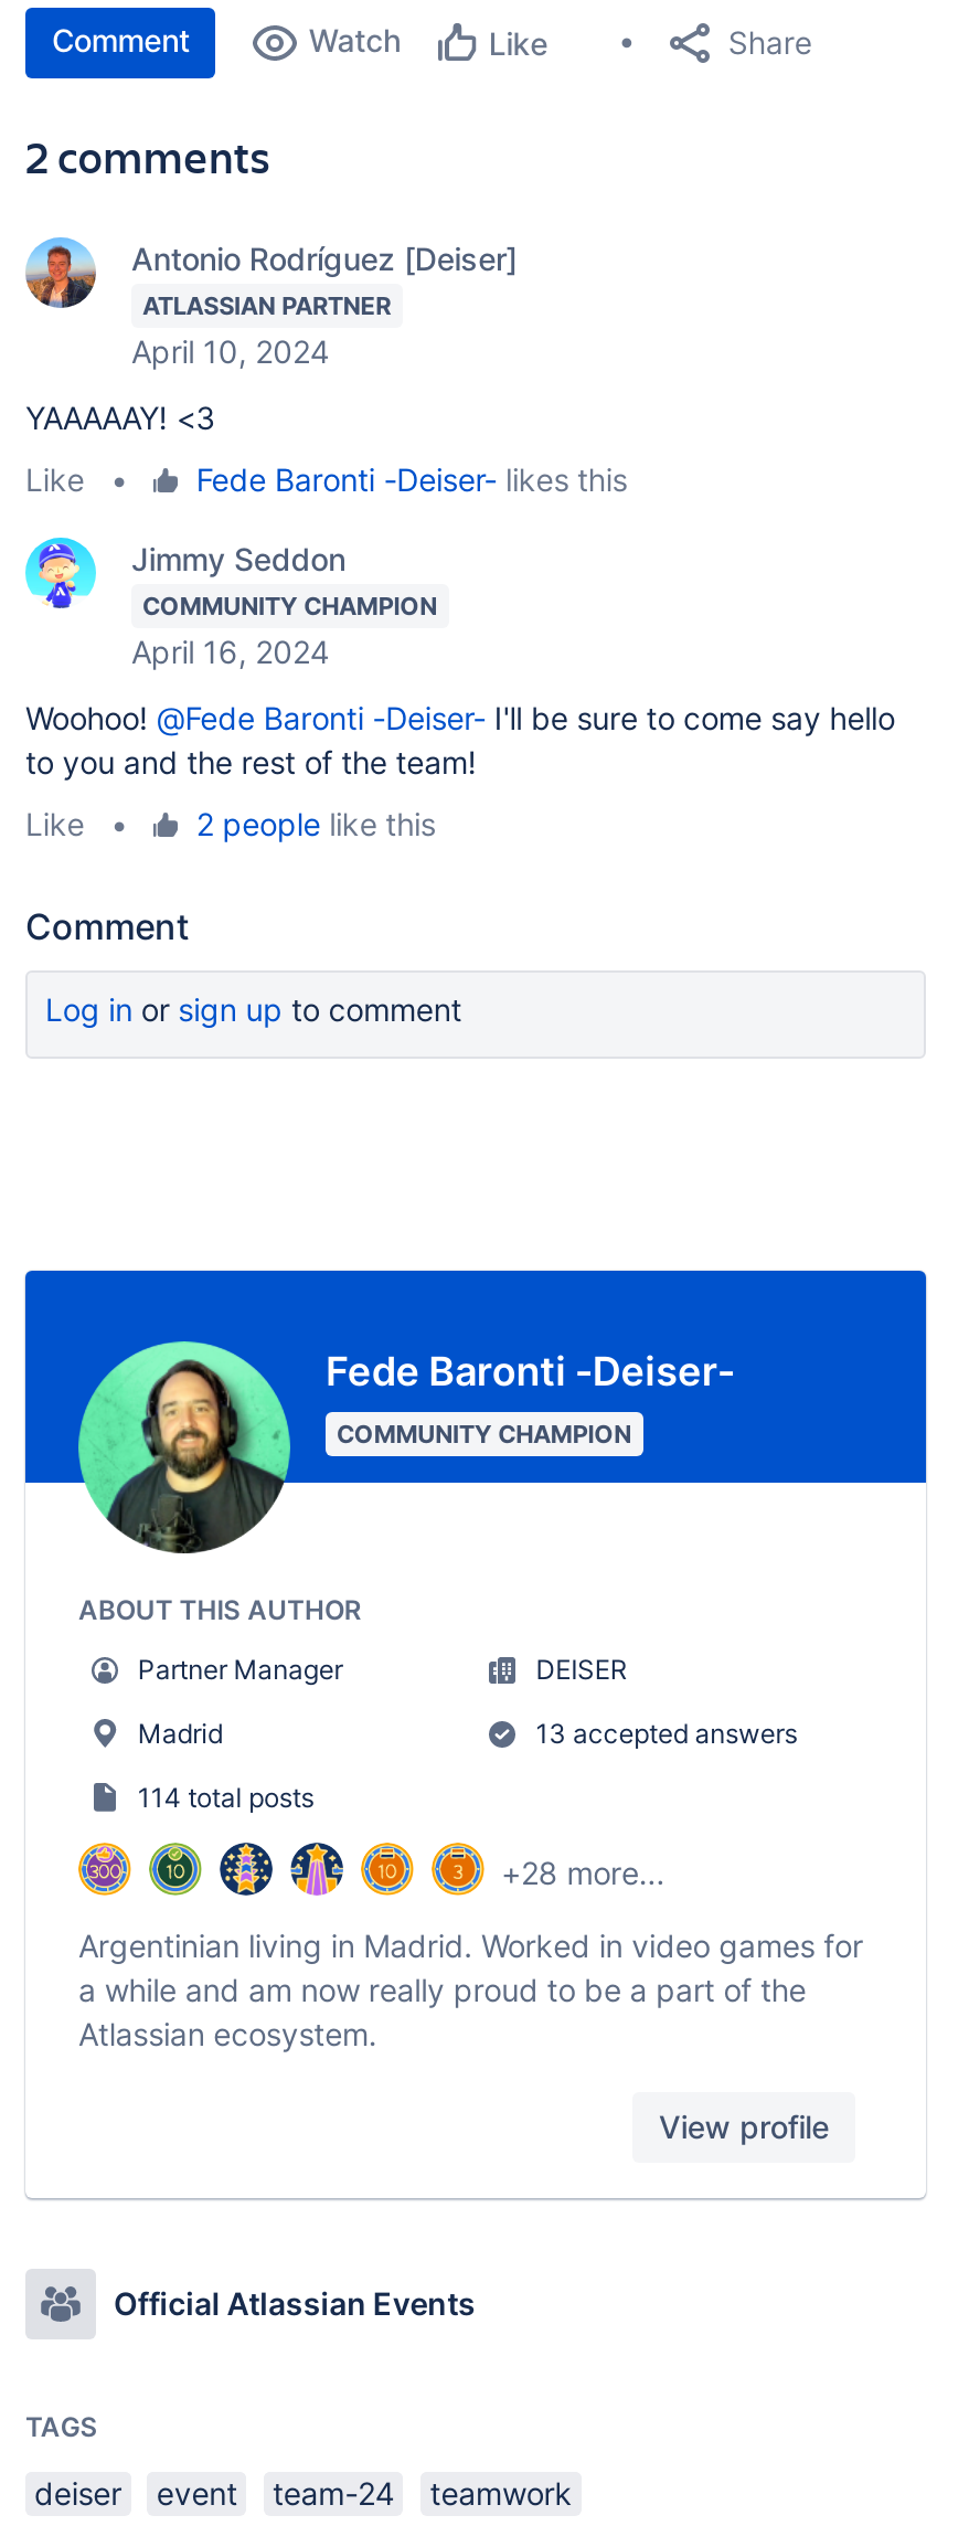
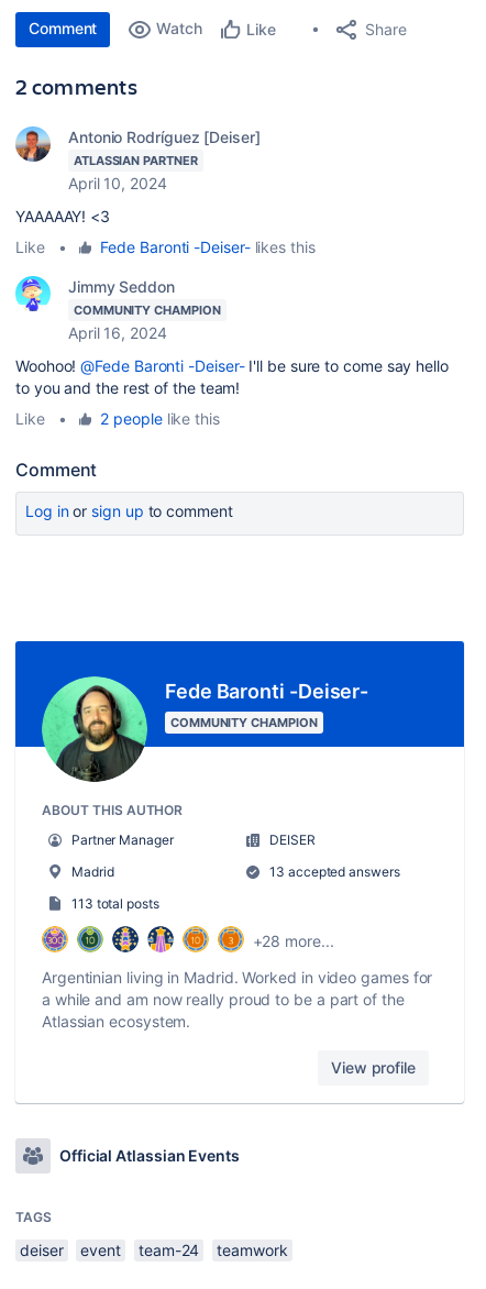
[138,1781,314,1814] 114 total posts -> [71,895,159,912] 113 total posts

